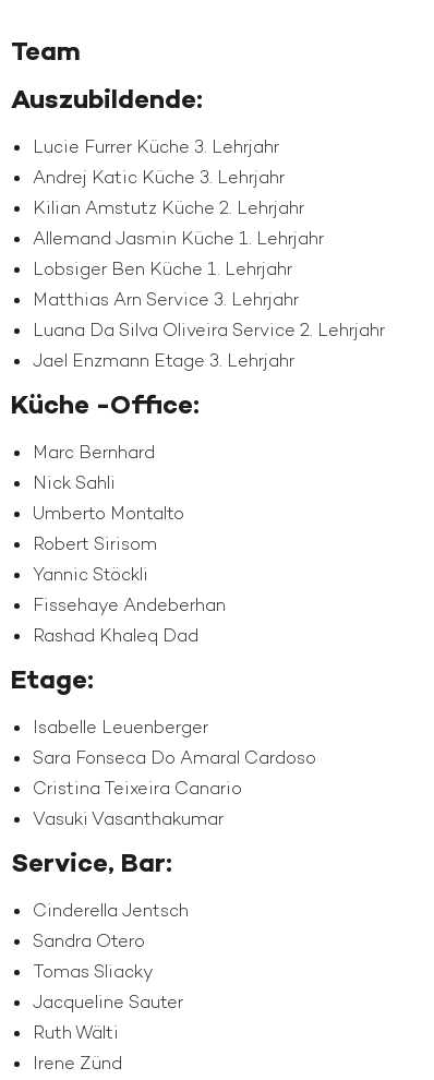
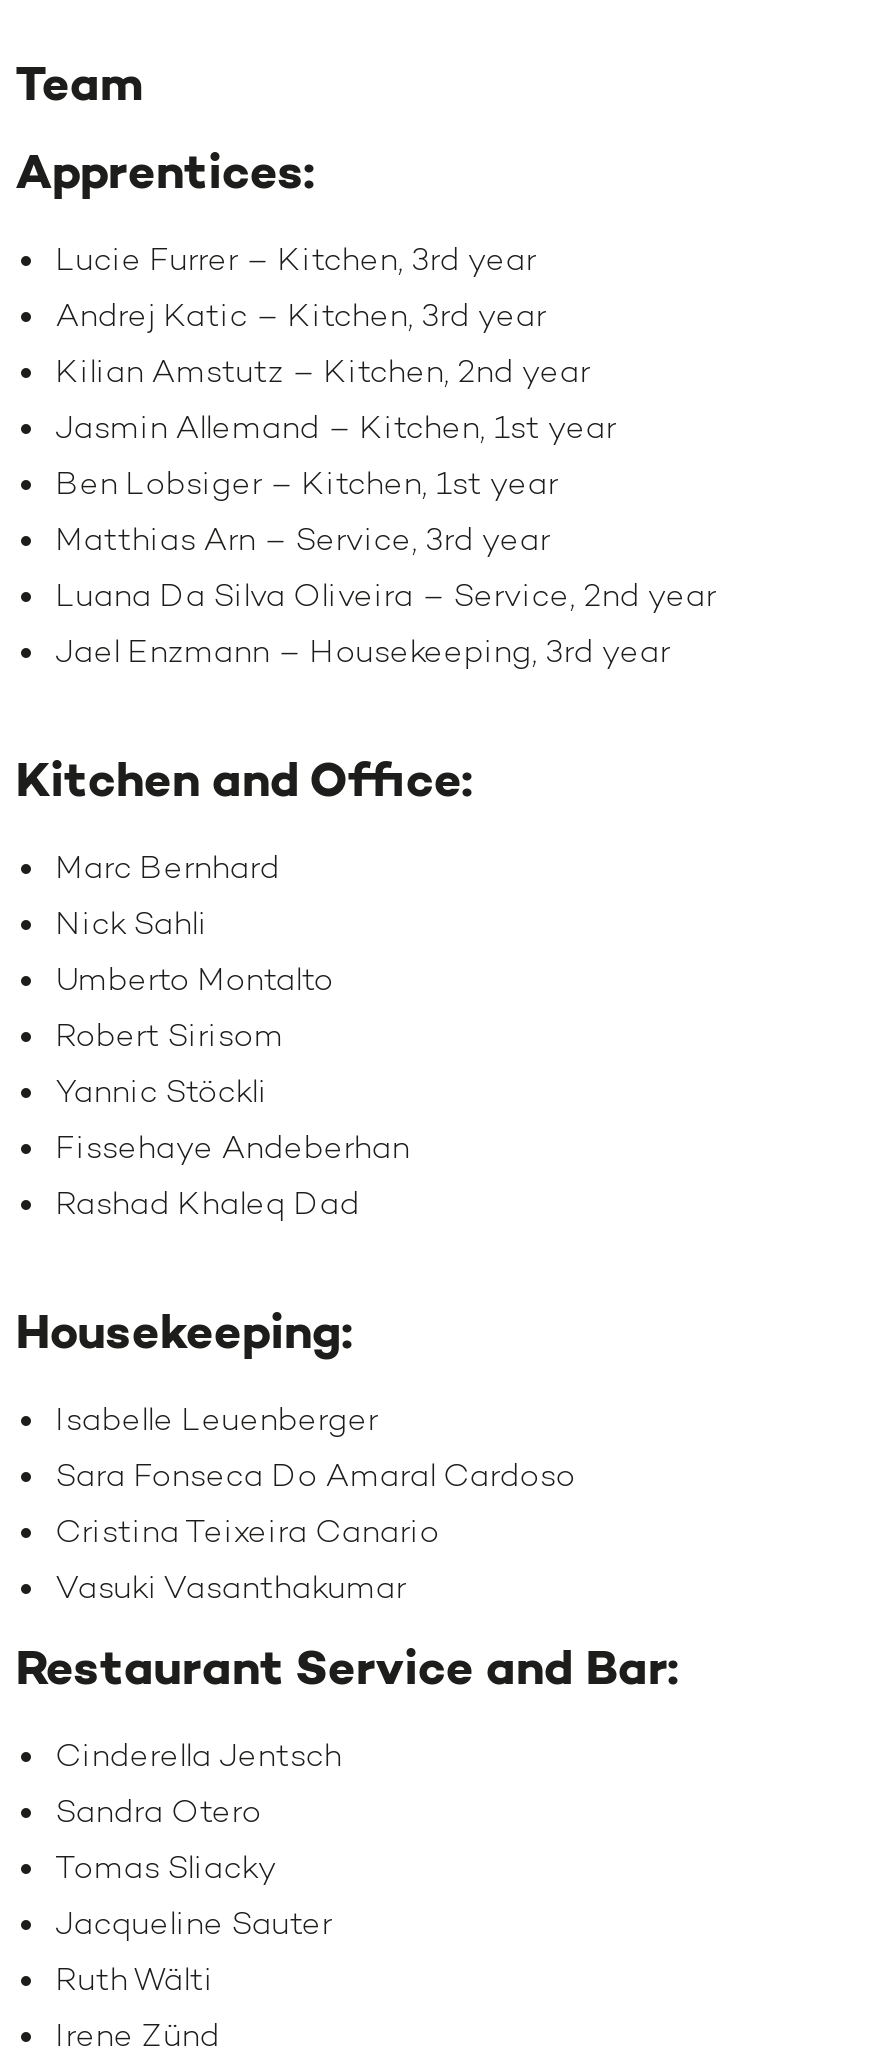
[11,82,203,115] Auszubildende: -> [15,140,315,202] Apprentices:
[33,135,385,372] Lucie Furrer Küche 3. Lehrjahr | Andrej Katic Küche 3. Lehrjahr | Kilian Amstutz Küche 2. Lehrjahr | Allemand Jasmin Küche 1. Lehrjahr | Lobsiger Ben Küche 1. Lehrjahr | Matthias Arn Service 3. Lehrjahr | Luana Da Silva Oliveira Service 2. Lehrjahr | Jael Enzmann Etage 3. Lehrjahr -> [55,238,715,672] Lucie Furrer – Kitchen, 3rd year | Andrej Katic – Kitchen, 3rd year | Kilian Amstutz – Kitchen, 2nd year | Jasmin Allemand – Kitchen, 1st year | Ben Lobsiger – Kitchen, 1st year | Matthias Arn – Service, 3rd year | Luana Da Silva Oliveira – Service, 2nd year | Jael Enzmann – Housekeeping, 3rd year
[11,387,200,421] Küche -Office: -> [15,748,473,810] Kitchen and Office:
[11,662,94,696] Etage: -> [15,1300,353,1362] Housekeeping:
[11,845,173,879] Service, Bar: -> [15,1636,679,1698] Restaurant Service and Bar:

